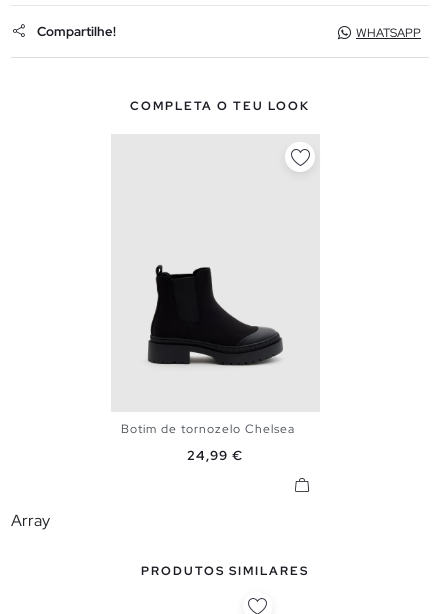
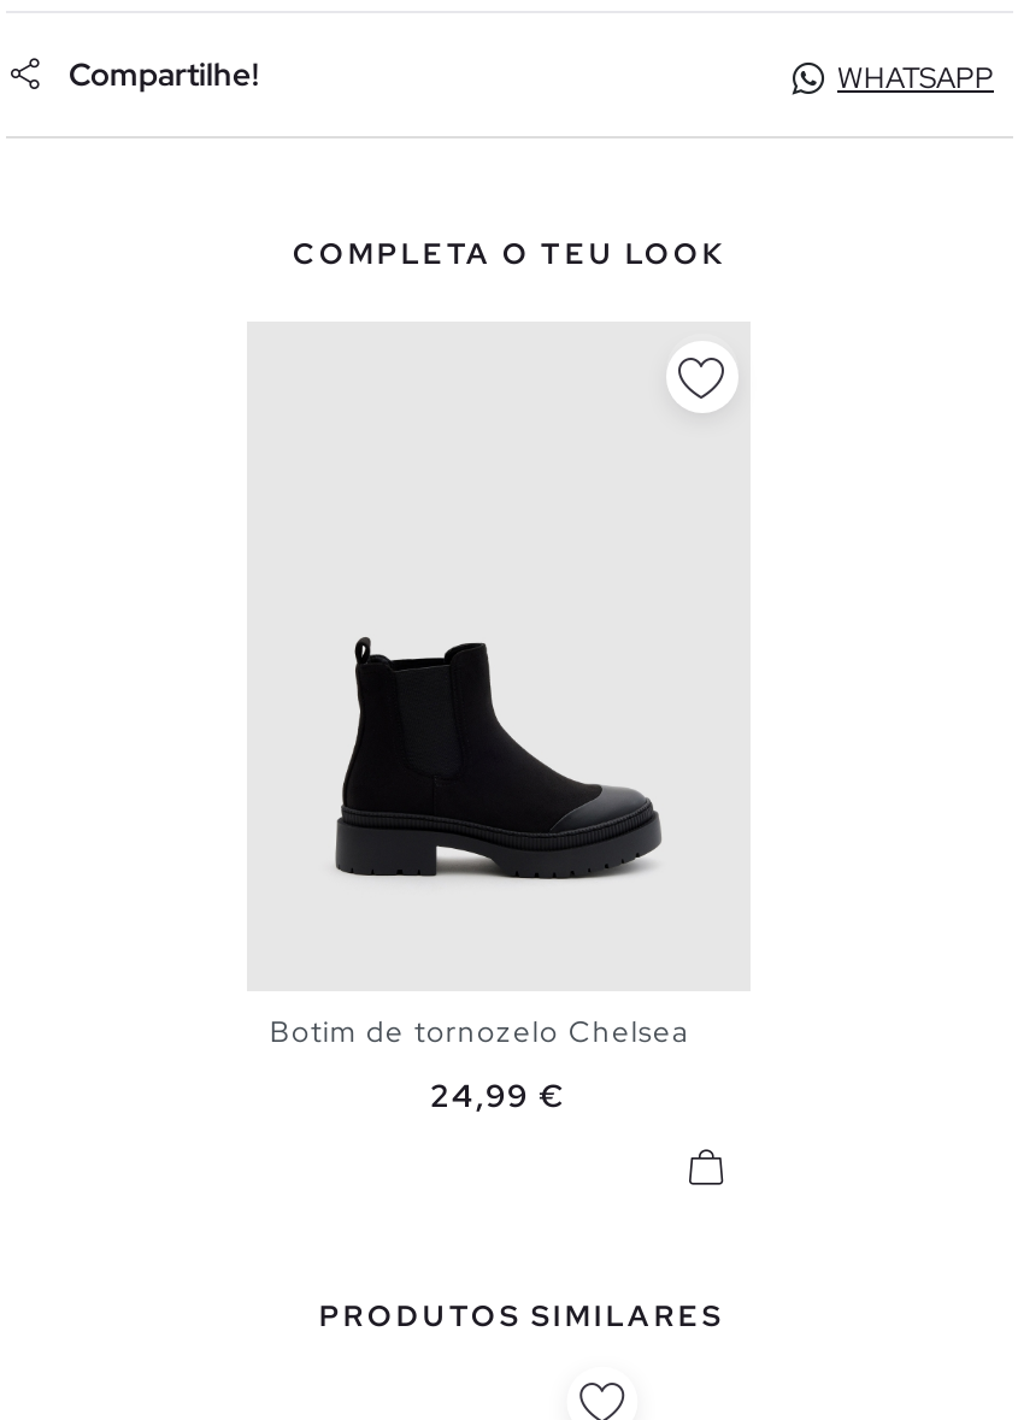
[11,510,50,531] Array -> none

